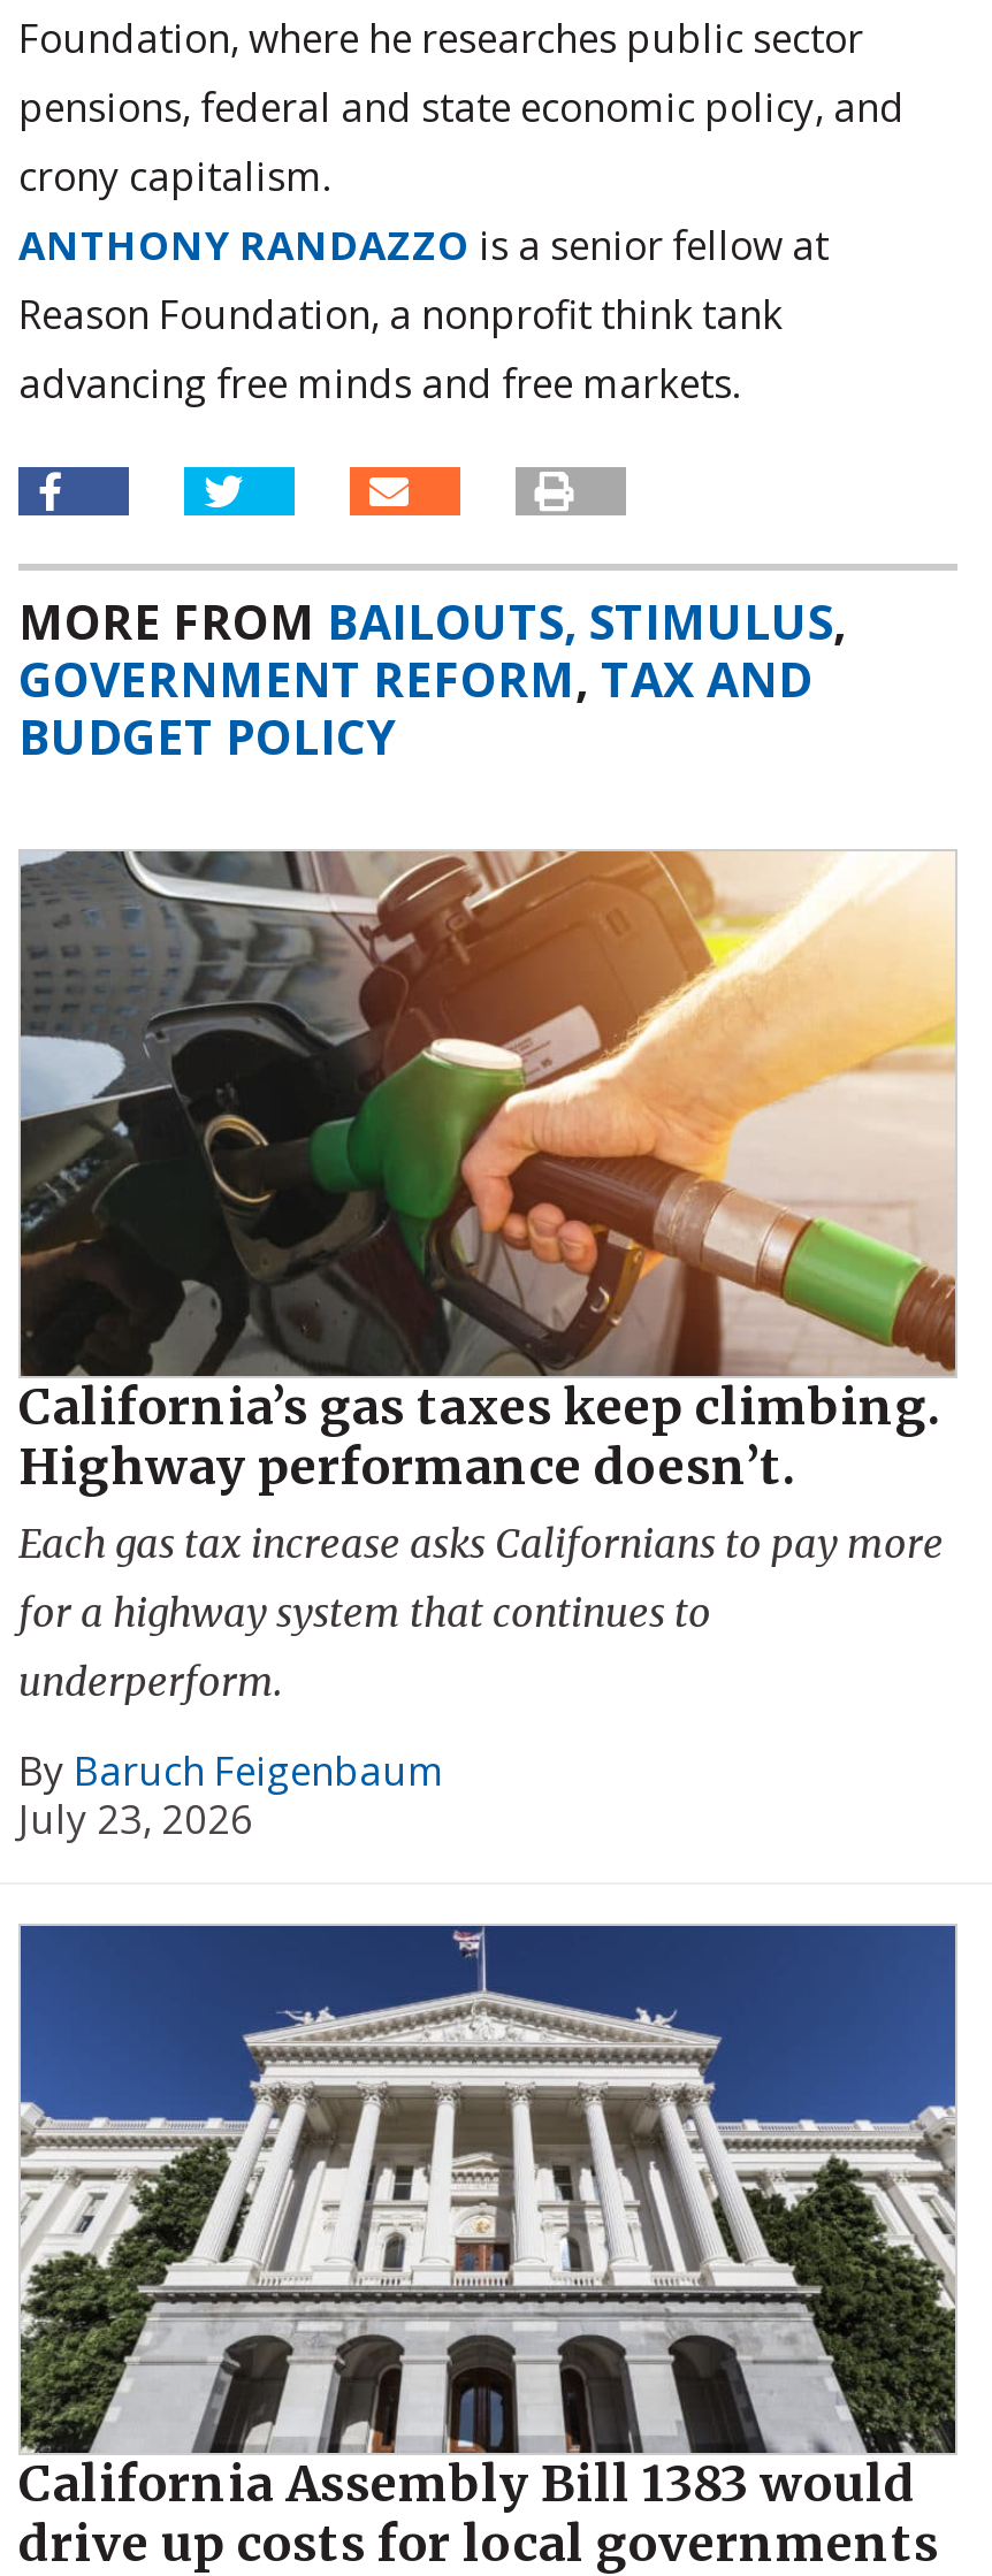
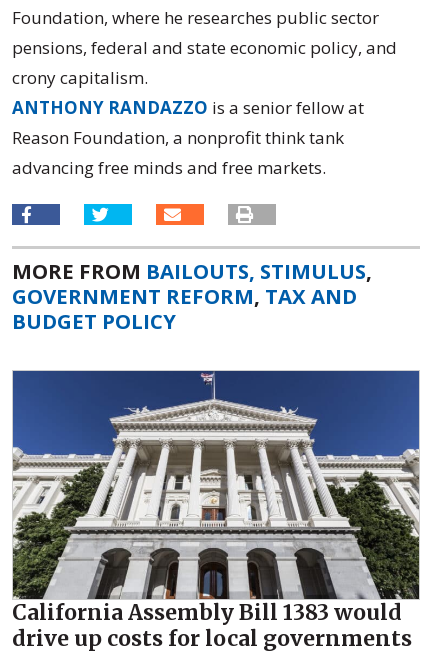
[18,849,957,1846] [image] | California’s gas taxes keep climbing. | Highway performance doesn’t. | Each gas tax increase asks Californians to pay more | for a highway system that continues to | underperform. | By Baruch Feigenbaum | July 23, 2026 -> none

